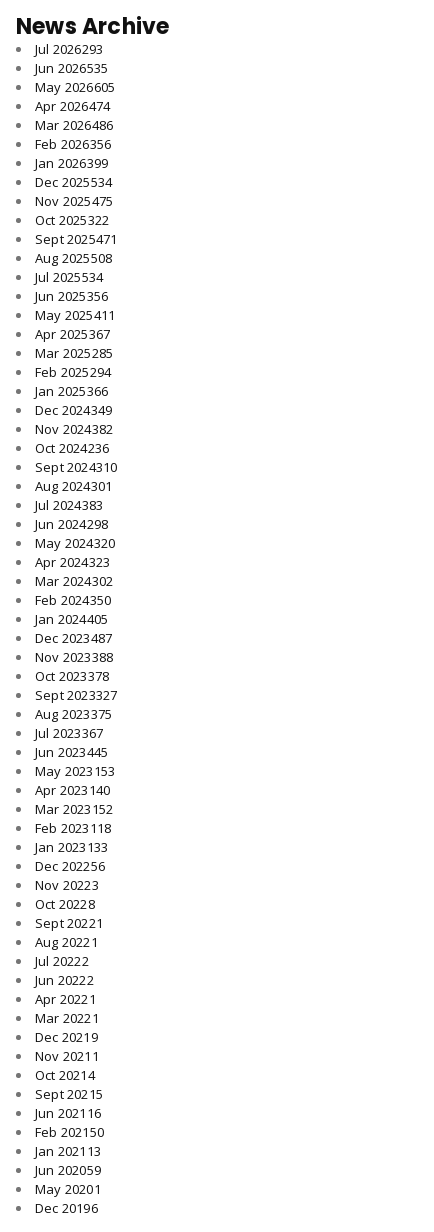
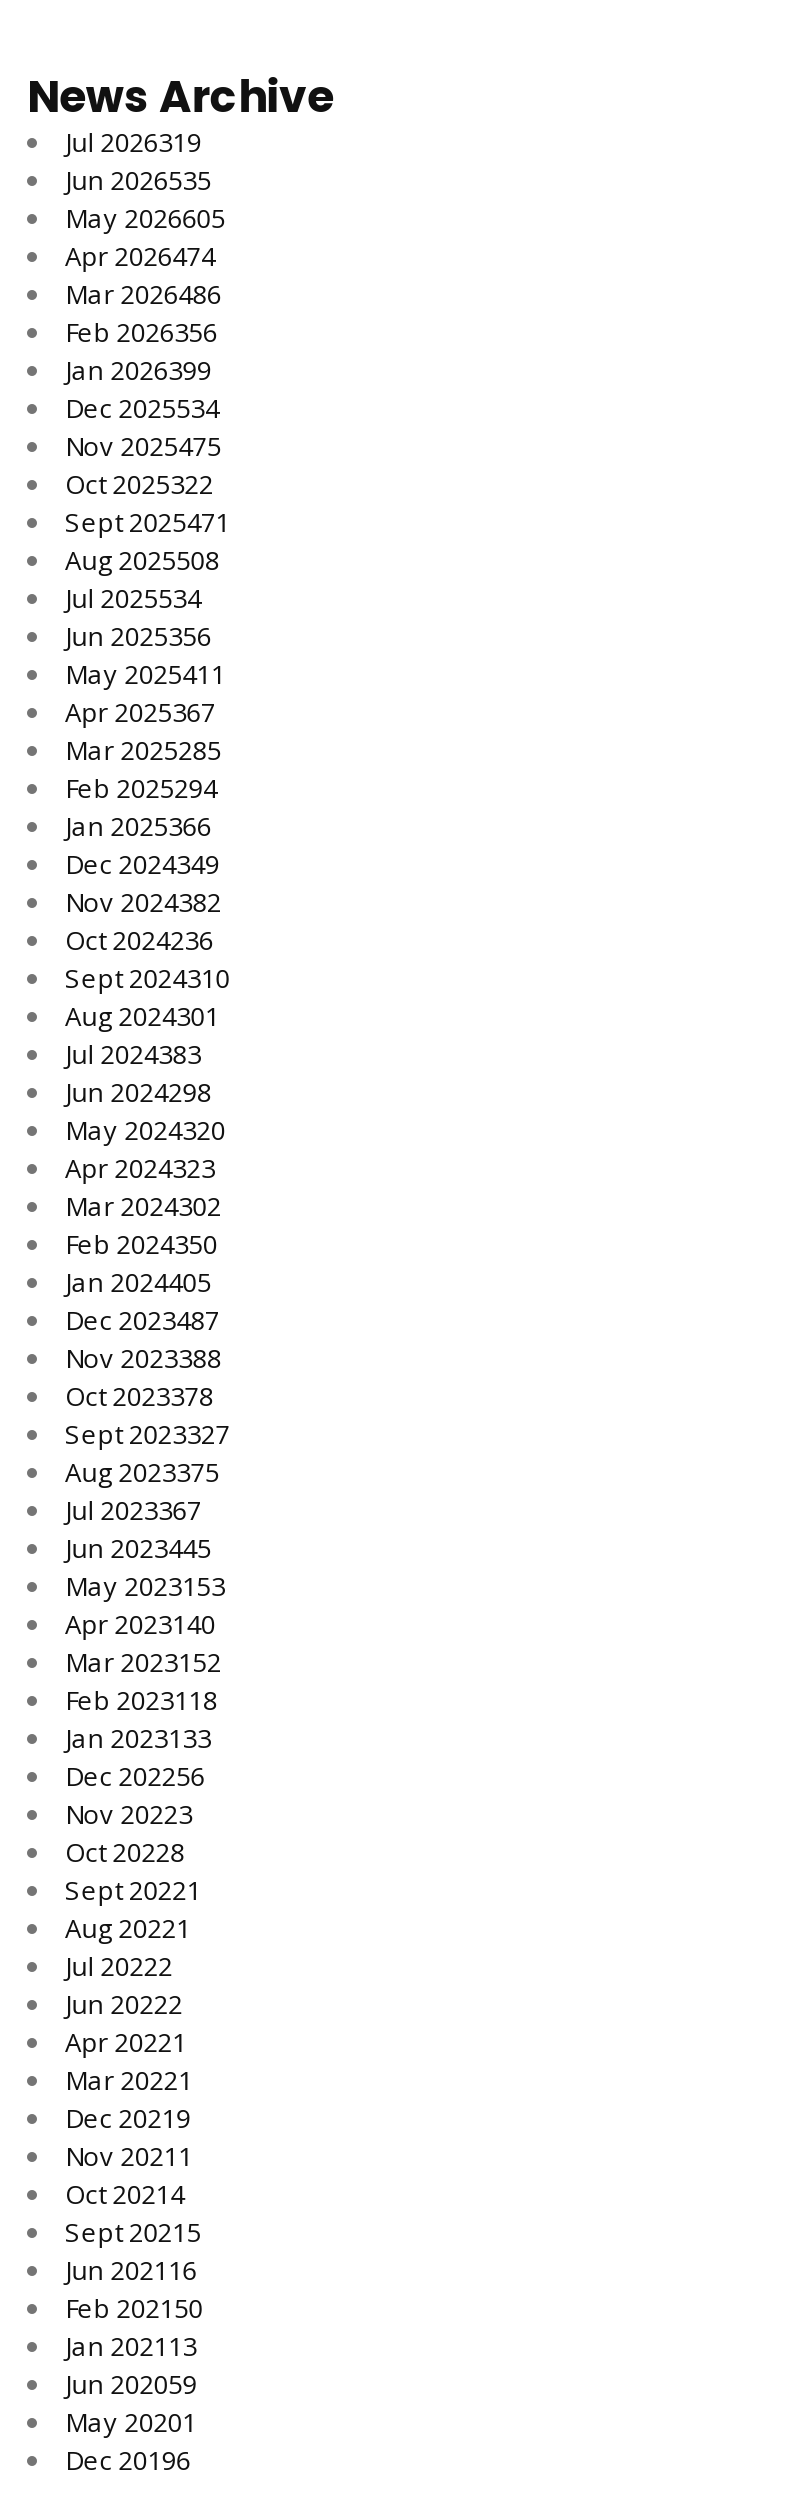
[35,40,103,58] Jul 2026293 -> [65,123,201,159] Jul 2026319

